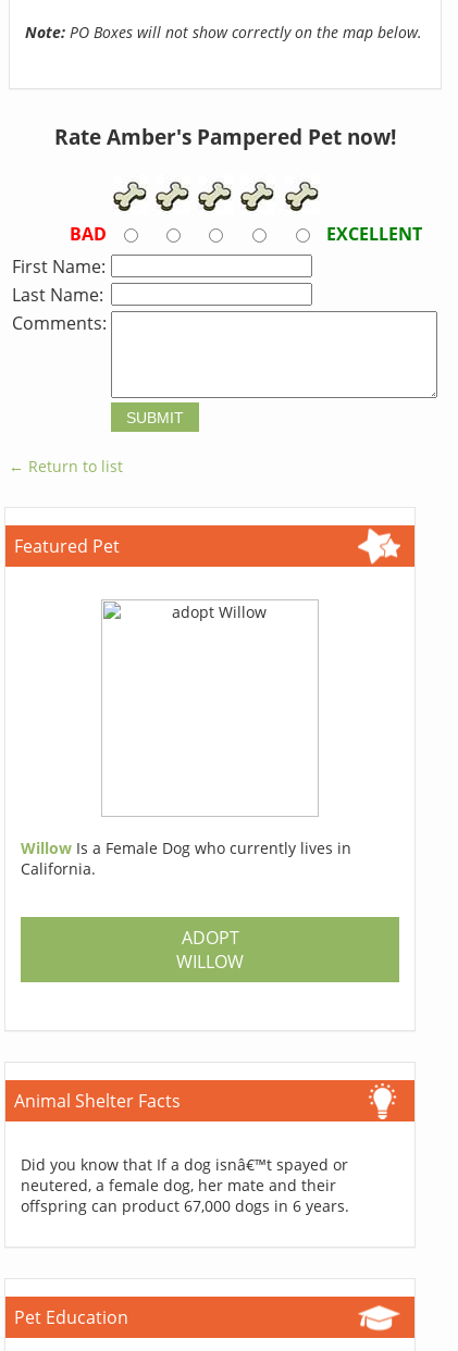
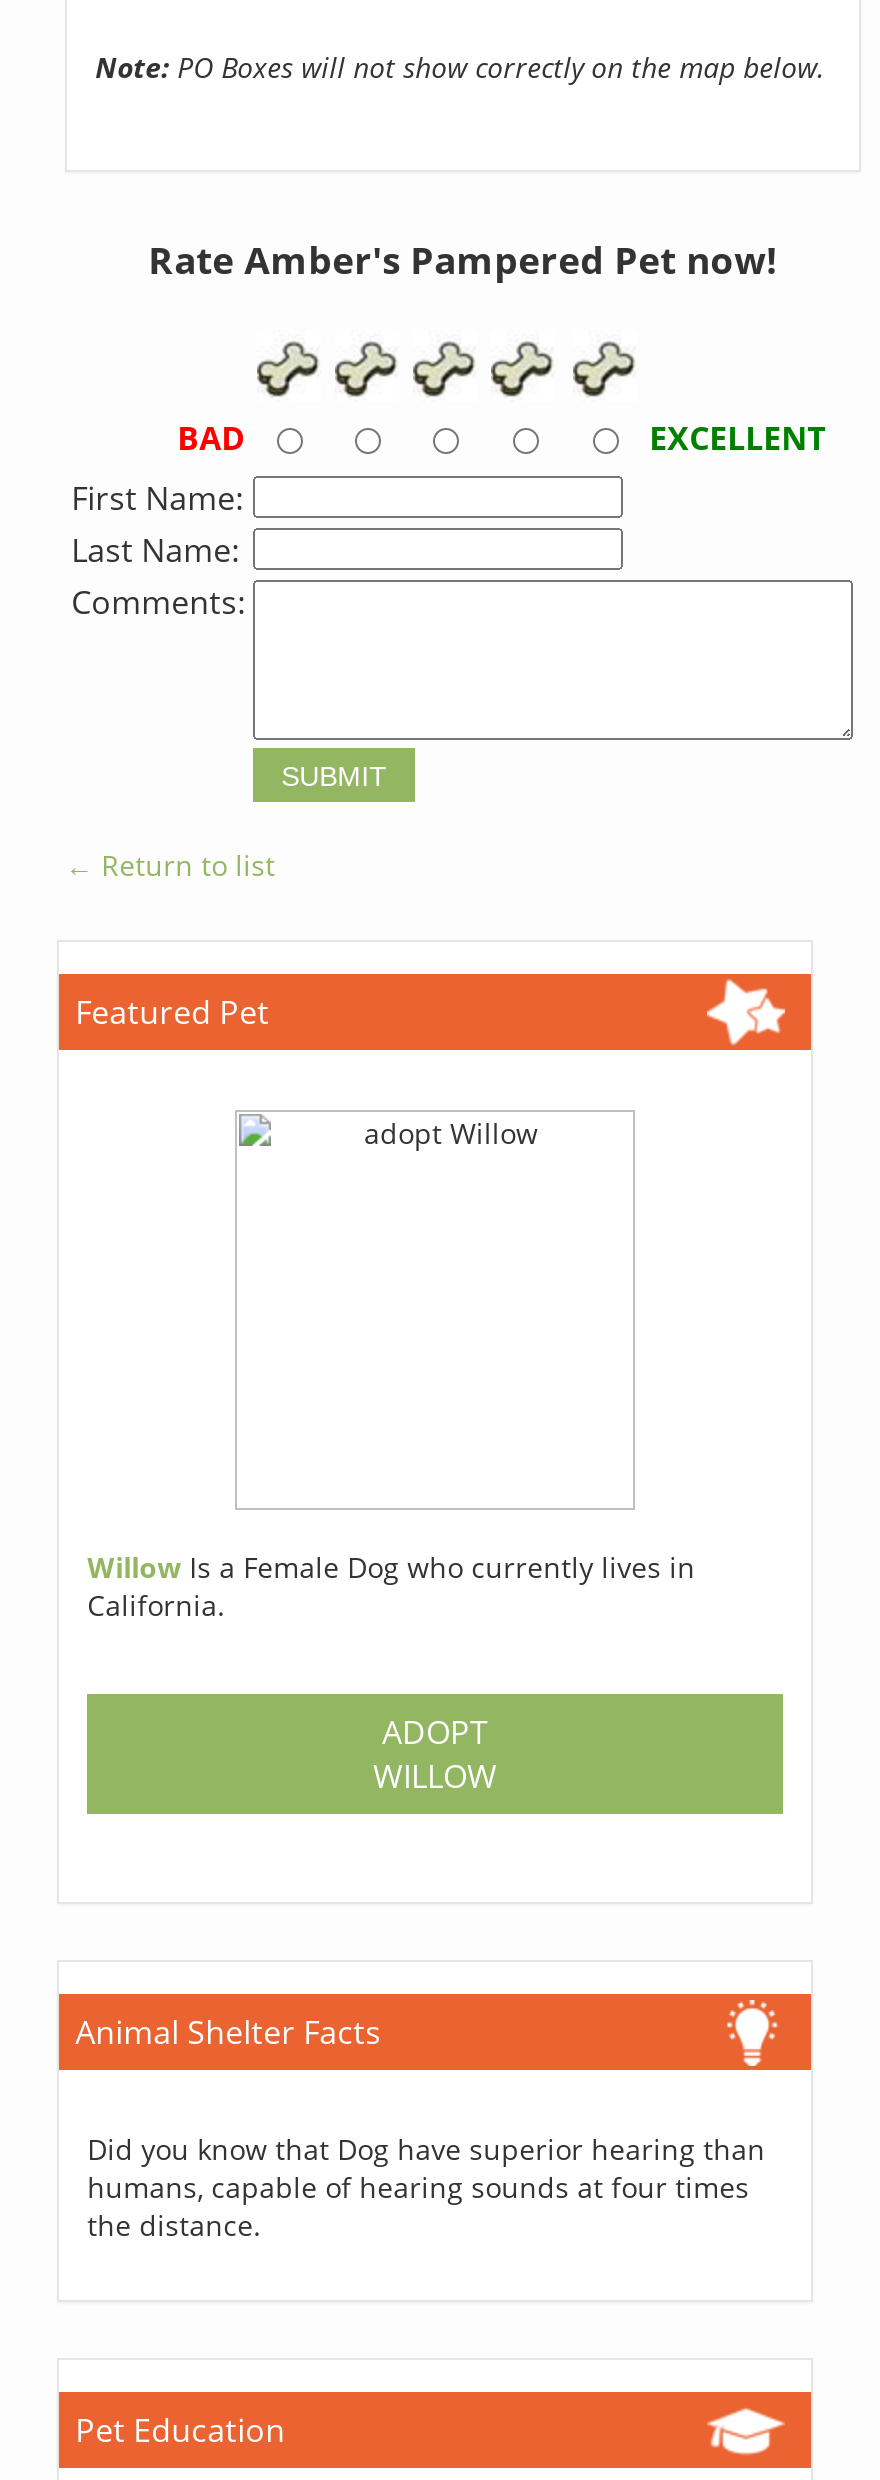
[21,1154,349,1216] Did you know that If a dog isnâ€™t spayed or | neutered, a female dog, her mate and their | offspring can product 67,000 dogs in 6 years. -> [87,2130,765,2244] Did you know that Dog have superior hearing than | humans, capable of hearing sounds at four times | the distance.

